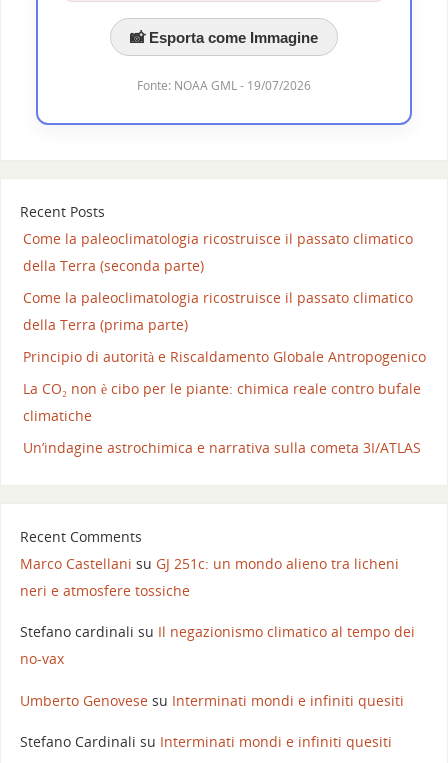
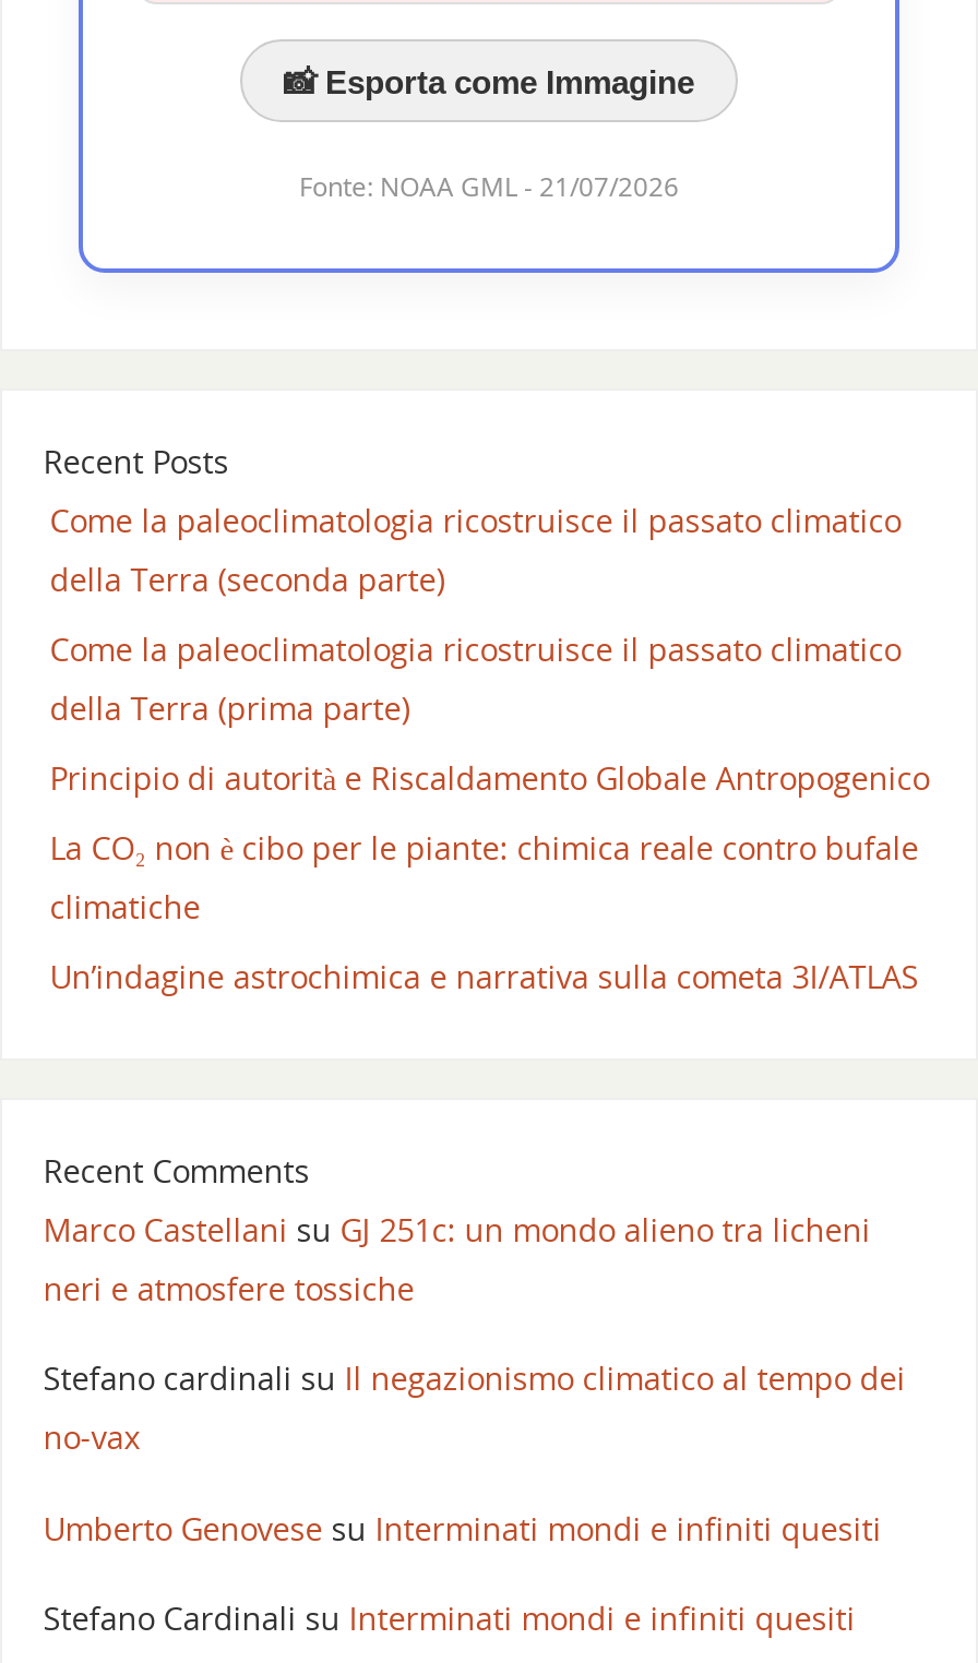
[137,77,311,94] Fonte: NOAA GML - 19/07/2026 -> [299,169,679,206] Fonte: NOAA GML - 21/07/2026

